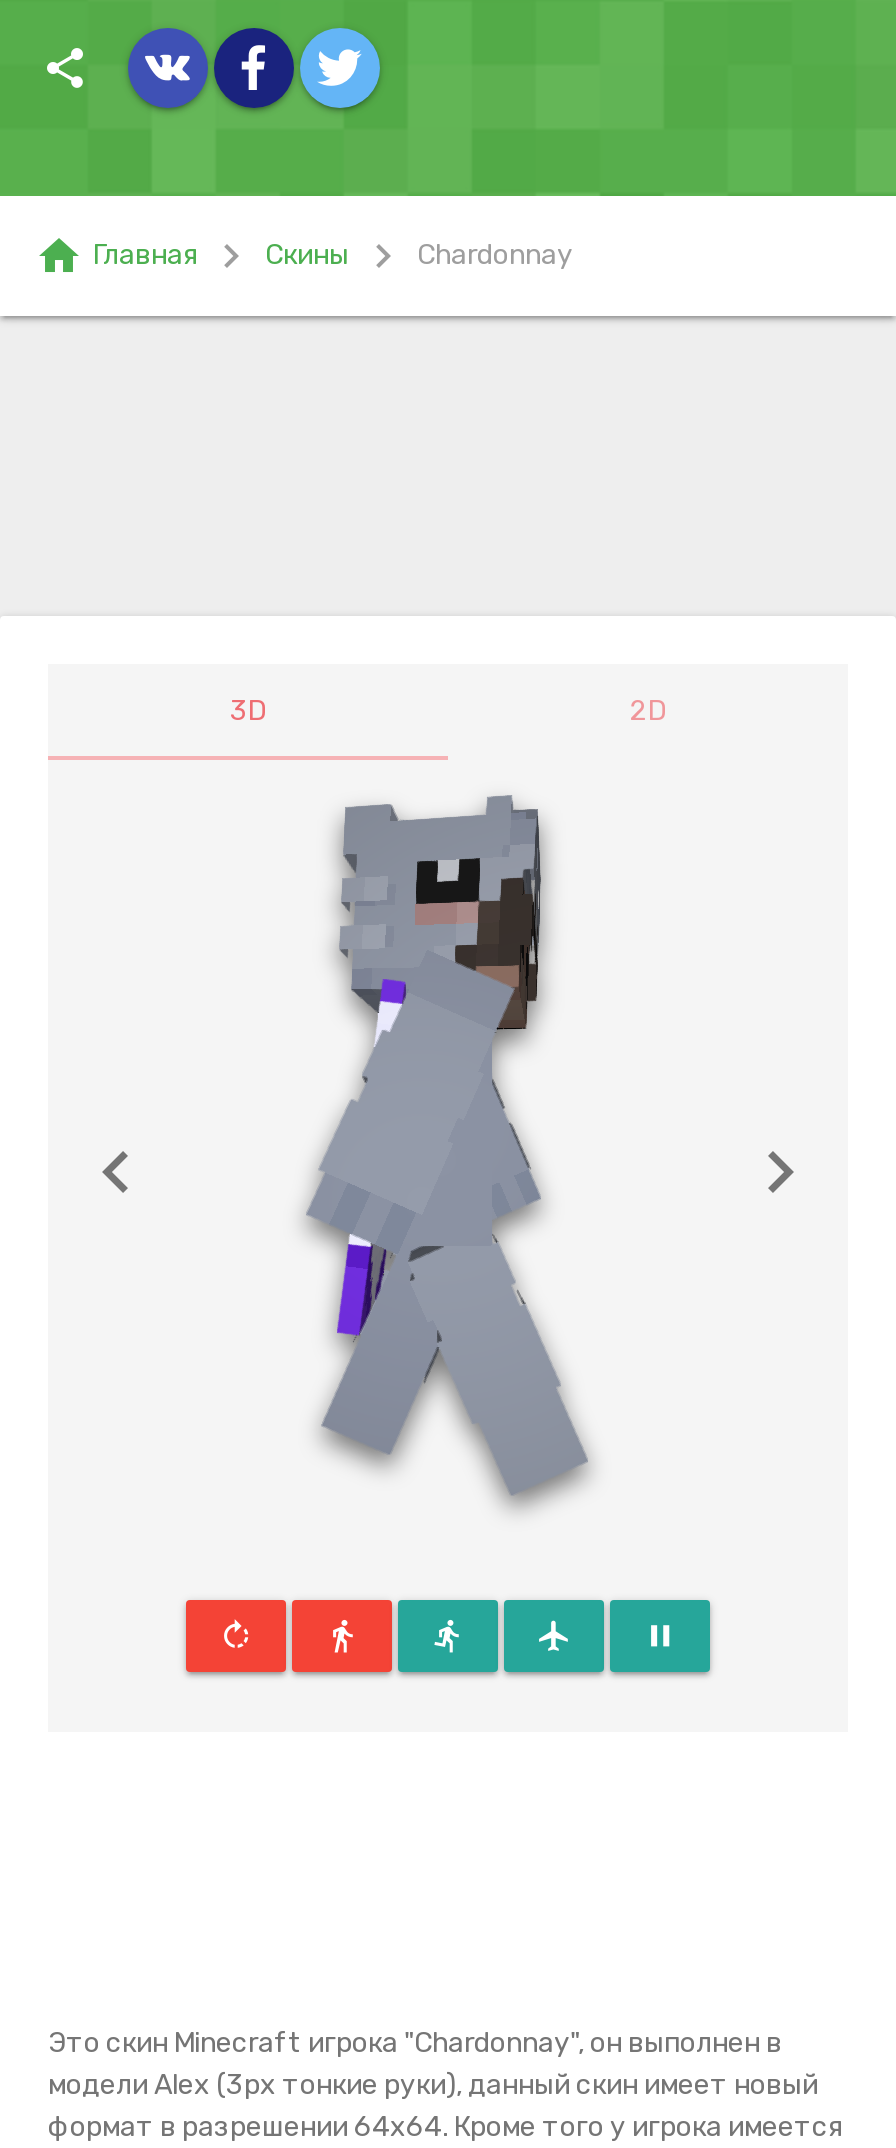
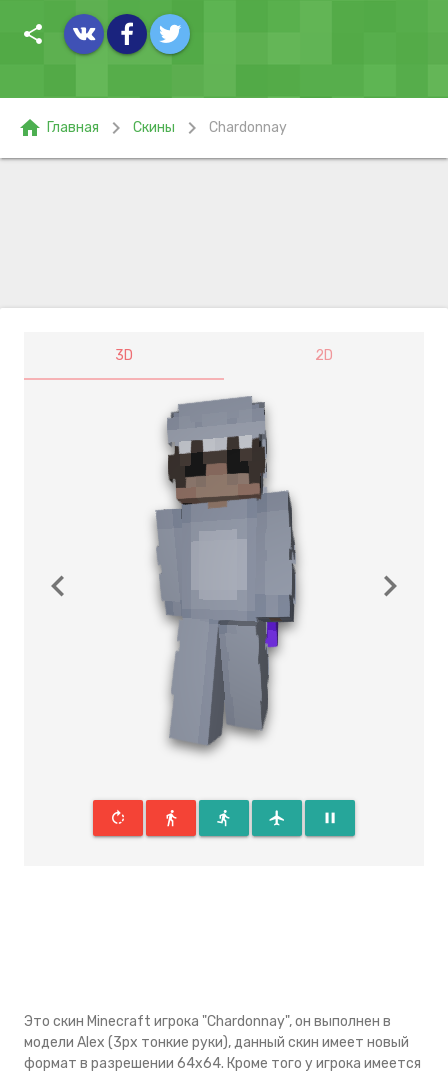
[304,794,600,1512] [image] -> [152,396,301,755] [image]

